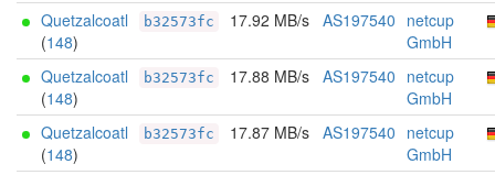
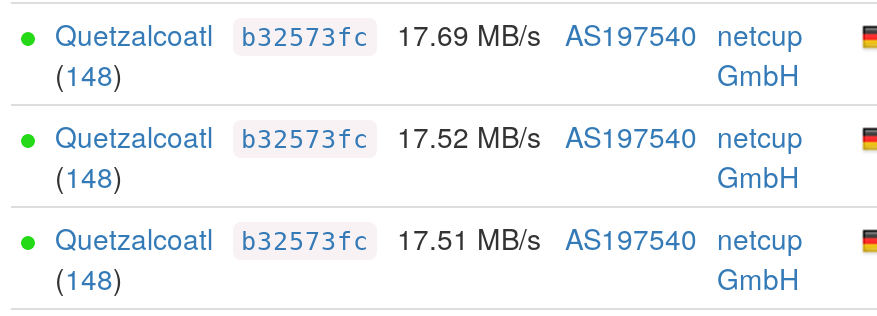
[41,9,454,31] Quetzalcoatl b32573fc 17.92 MB/s AS197540 netcup -> [55,14,803,54] Quetzalcoatl b32573fc 17.69 MB/s AS197540 netcup
[41,65,454,87] Quetzalcoatl b32573fc 17.88 MB/s AS197540 netcup -> [55,116,803,156] Quetzalcoatl b32573fc 17.52 MB/s AS197540 netcup
[41,121,454,143] Quetzalcoatl b32573fc 17.87 MB/s AS197540 netcup -> [55,218,803,258] Quetzalcoatl b32573fc 17.51 MB/s AS197540 netcup

